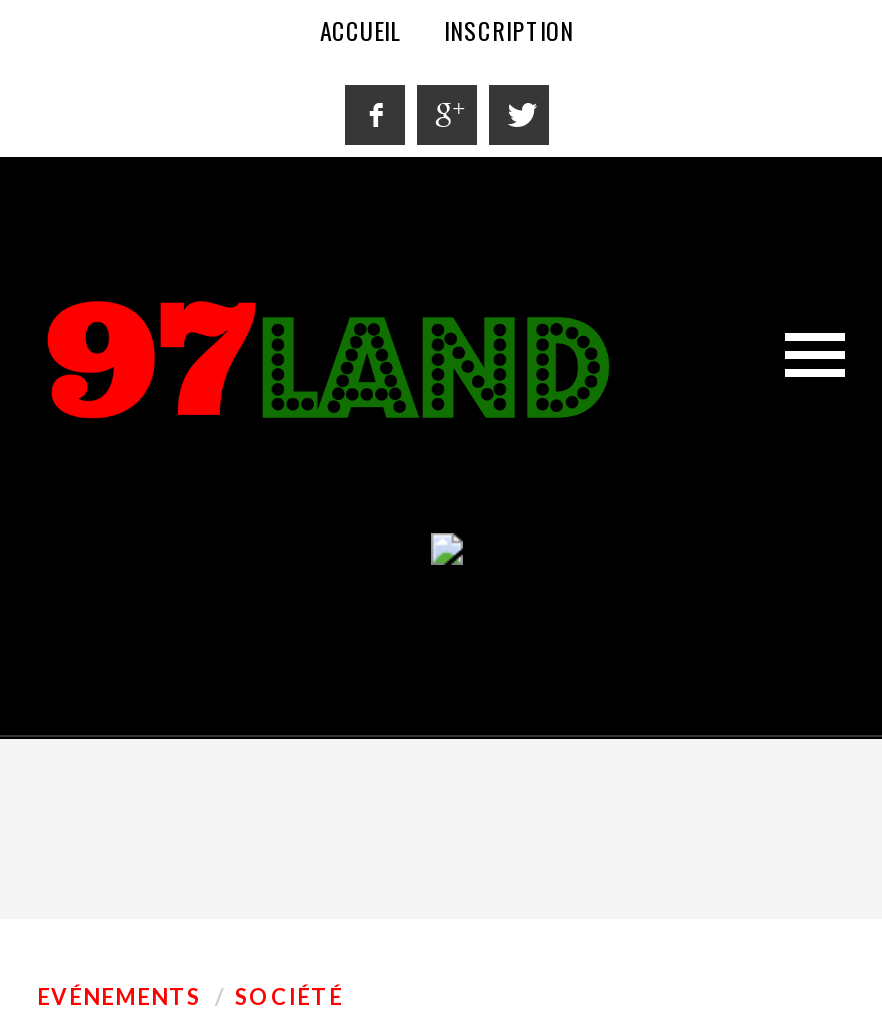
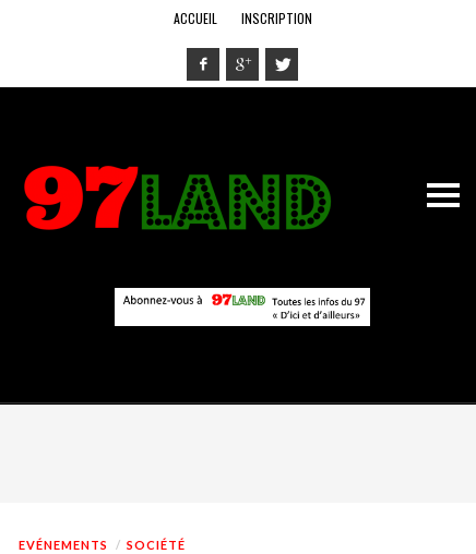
none -> [114,287,371,327] [image]

